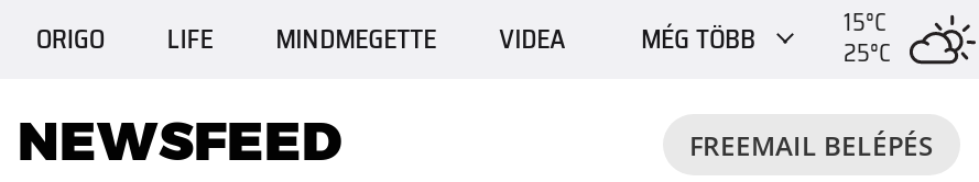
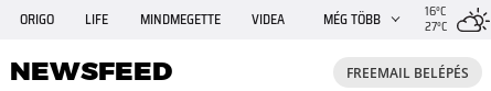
[844,11,890,66] 15°C | 25°C -> [425,6,447,33] 16°C | 27°C

